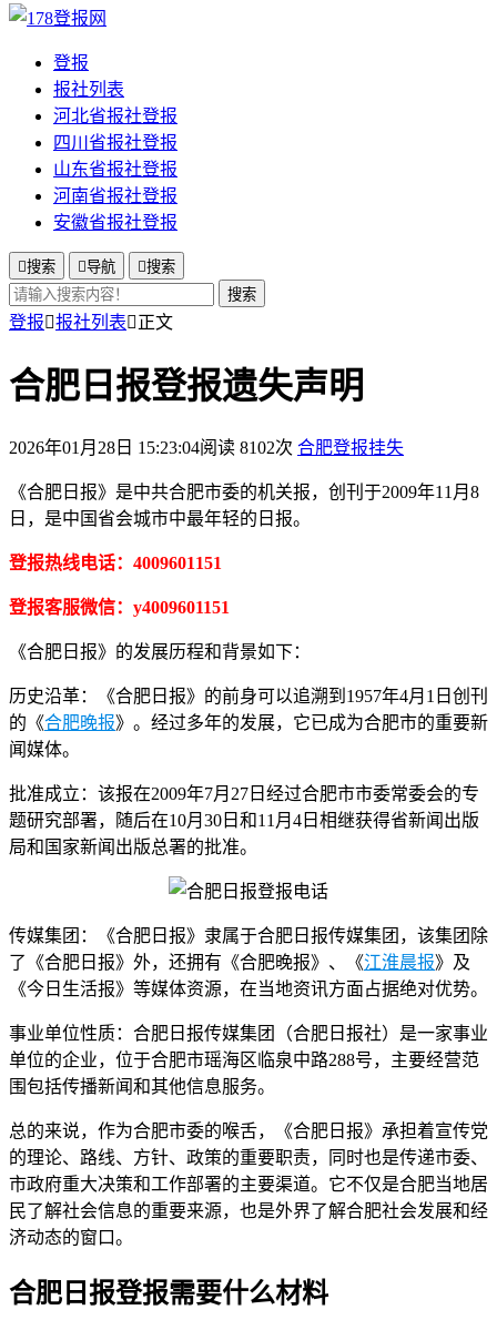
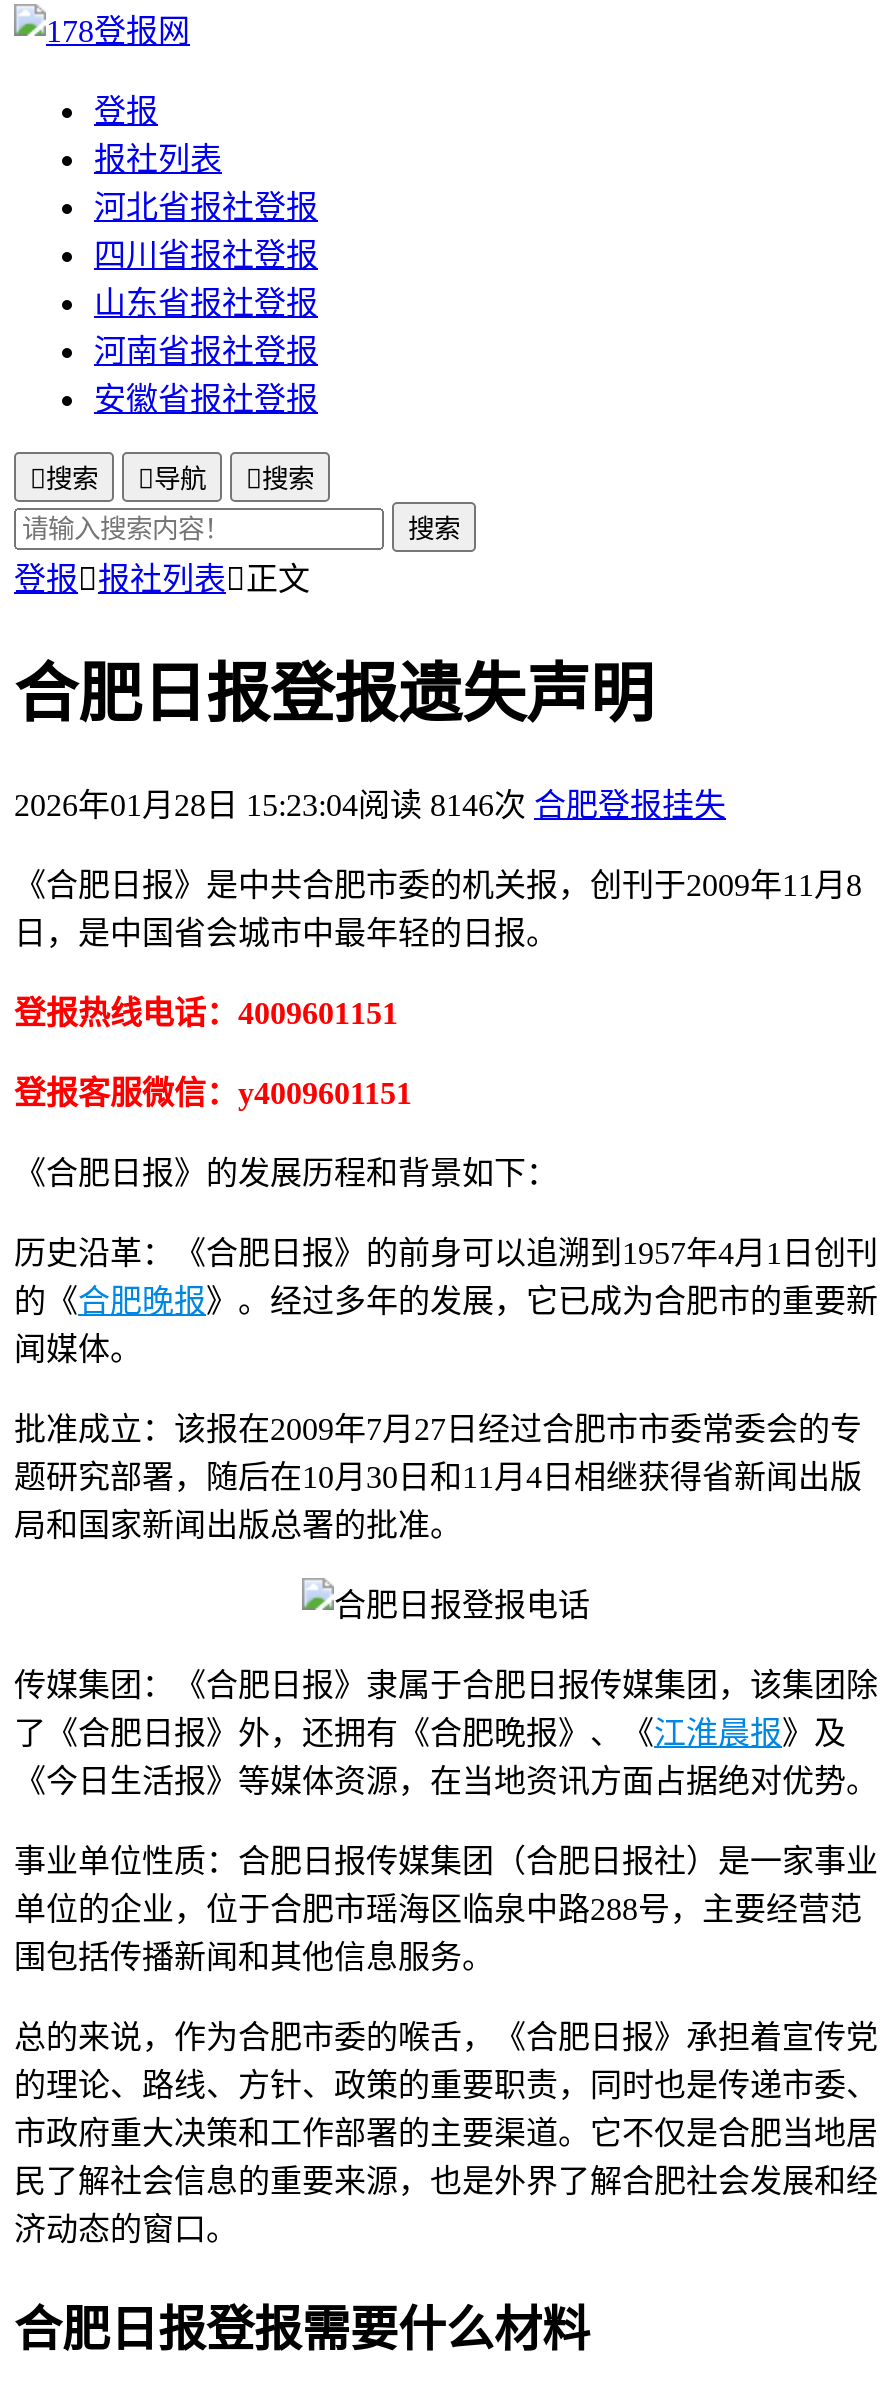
[9,438,404,457] 2026年01月28日 15:23:04阅读 8102次 合肥登报挂失 -> [14,788,726,822] 2026年01月28日 15:23:04阅读 8146次 合肥登报挂失

